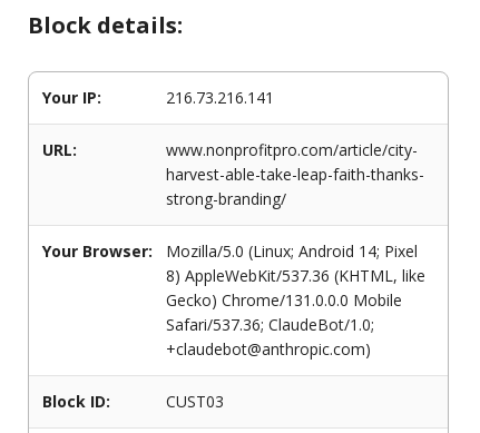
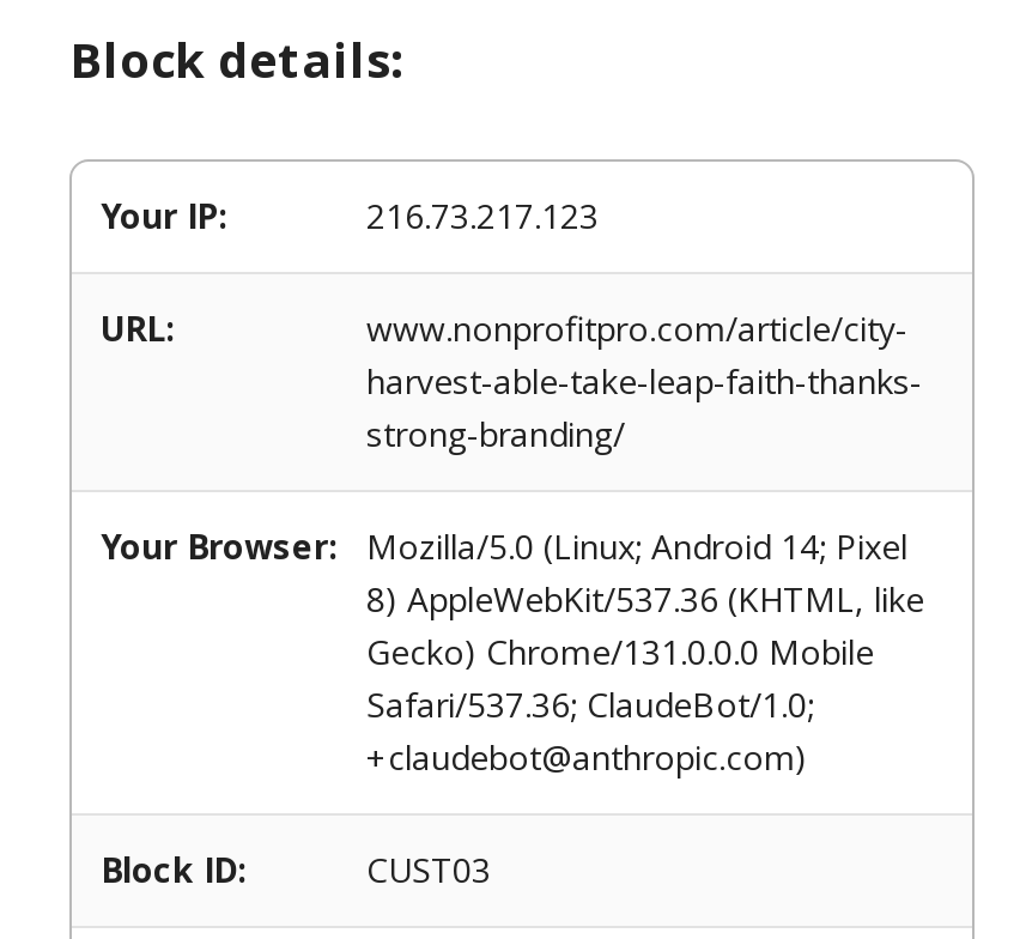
[166,87,274,108] 216.73.216.141 -> [366,193,599,238] 216.73.217.123

